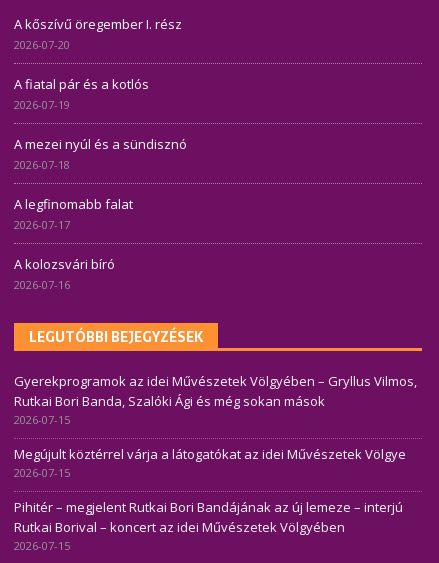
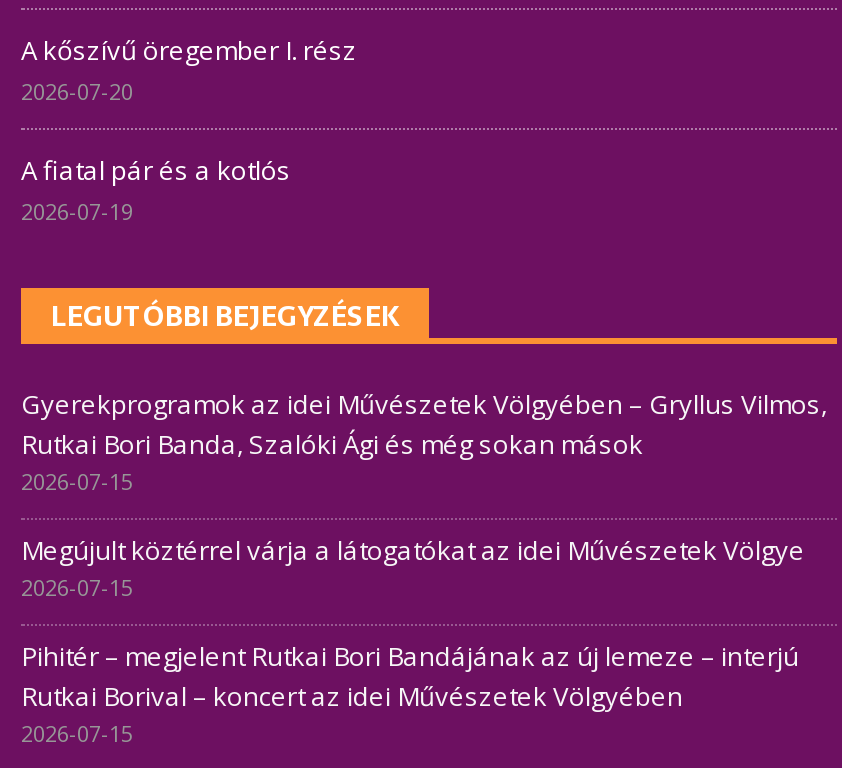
[14,135,187,292] A mezei nyúl és a sündisznó | 2026-07-18 | A legfinomabb falat | 2026-07-17 | A kolozsvári bíró | 2026-07-16 -> none

